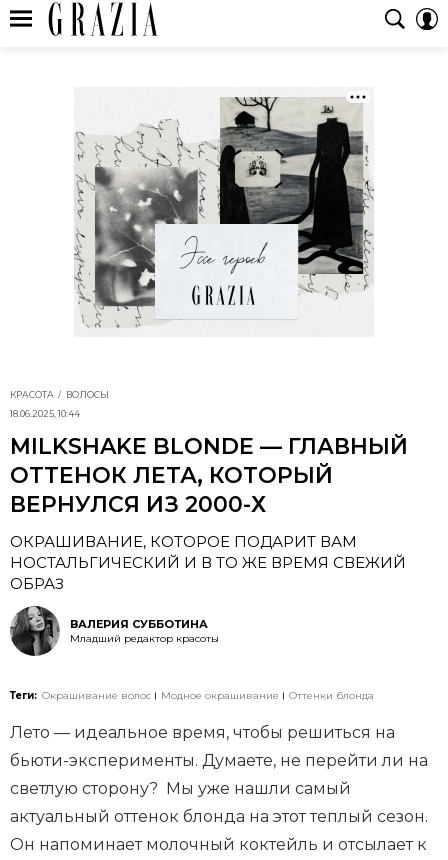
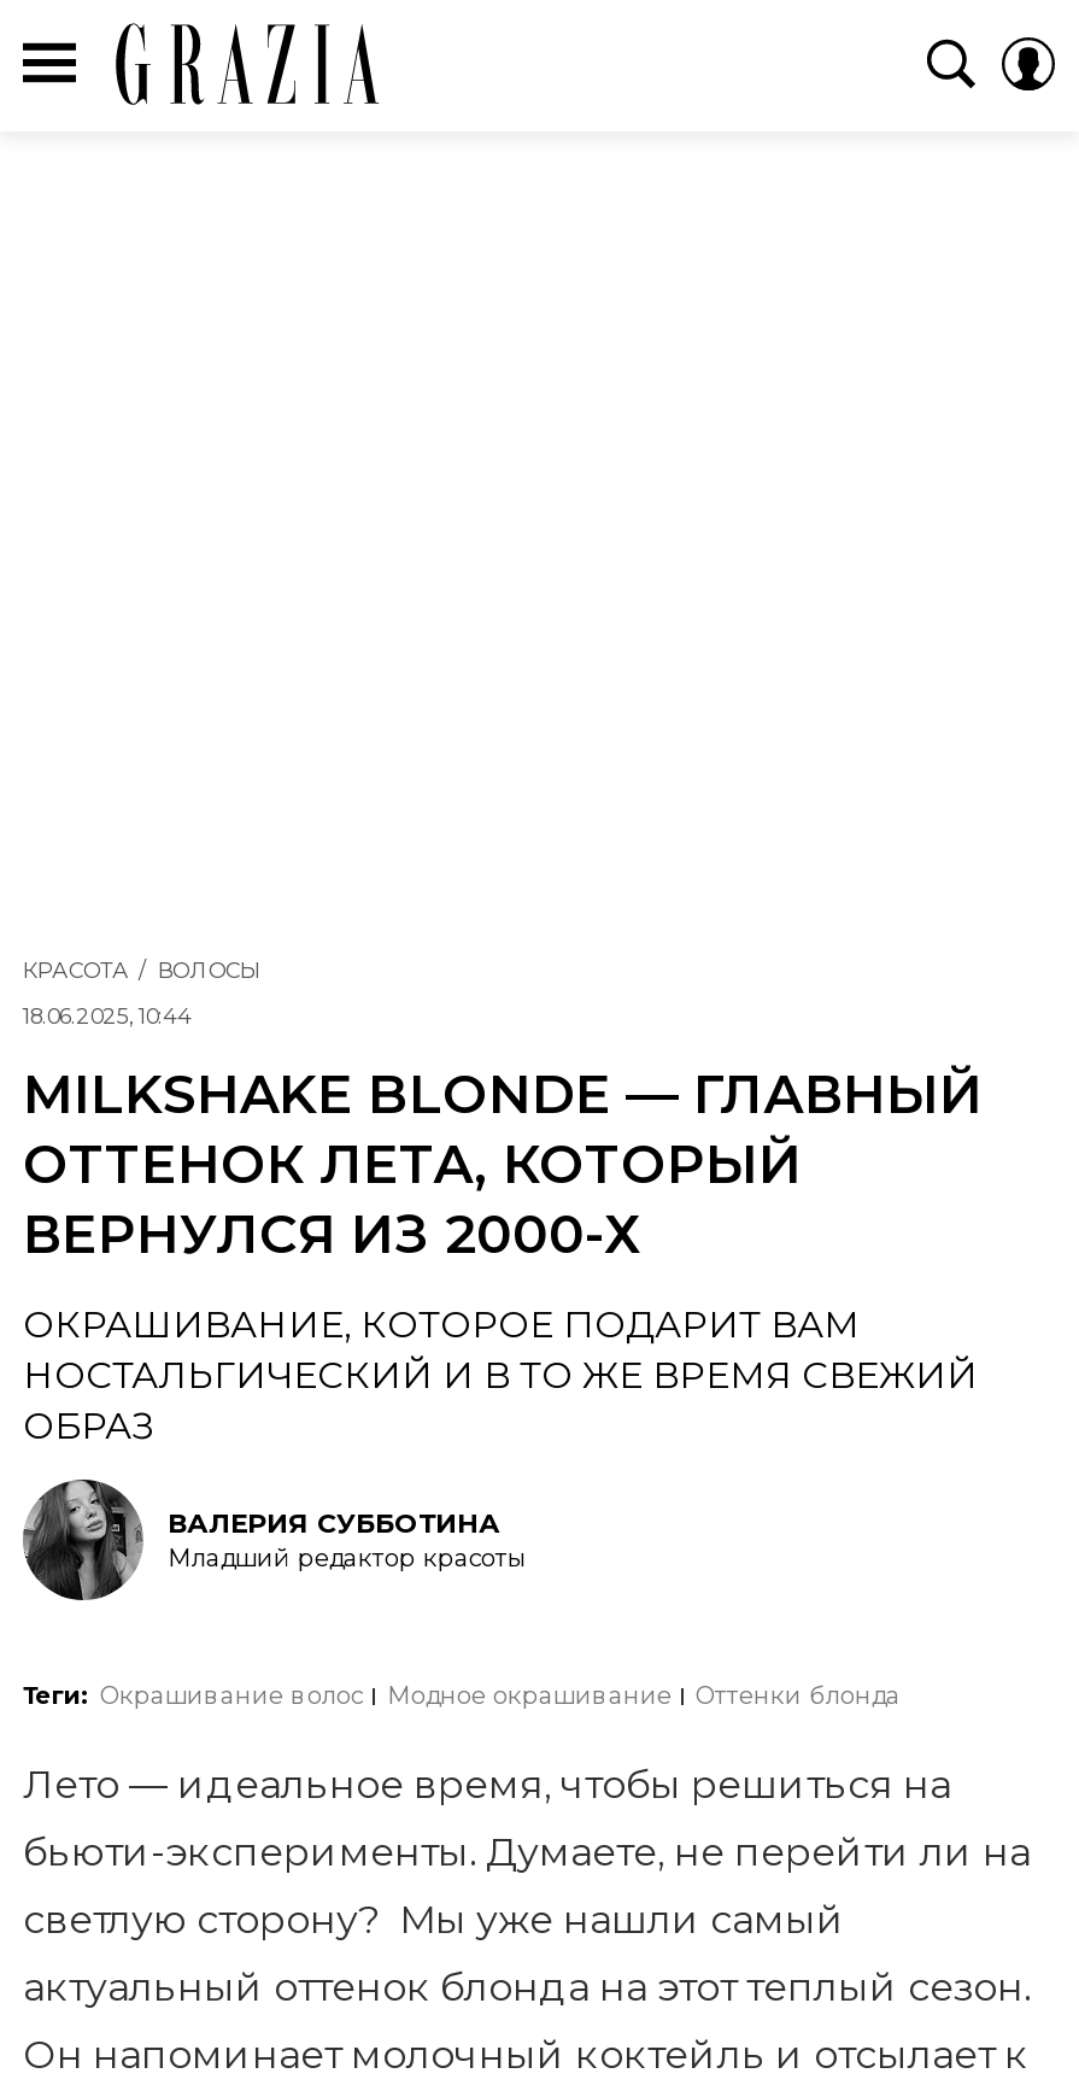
[74,95,375,329] [image] -> none

